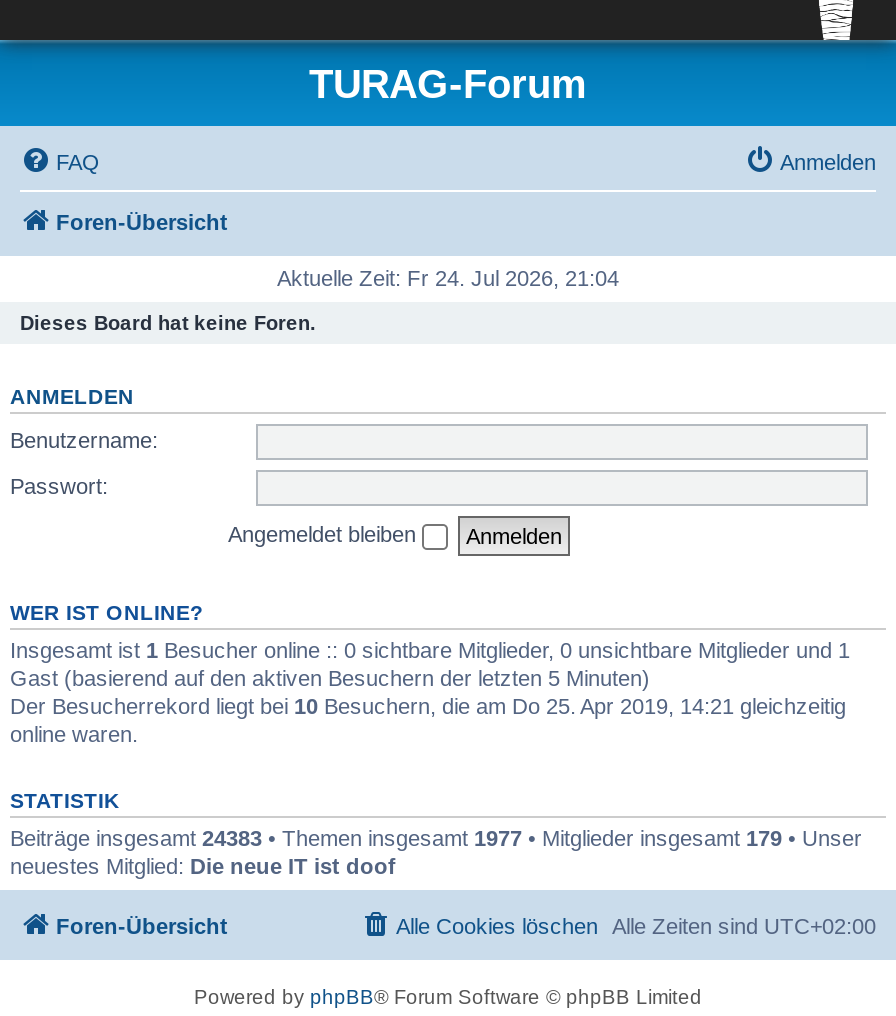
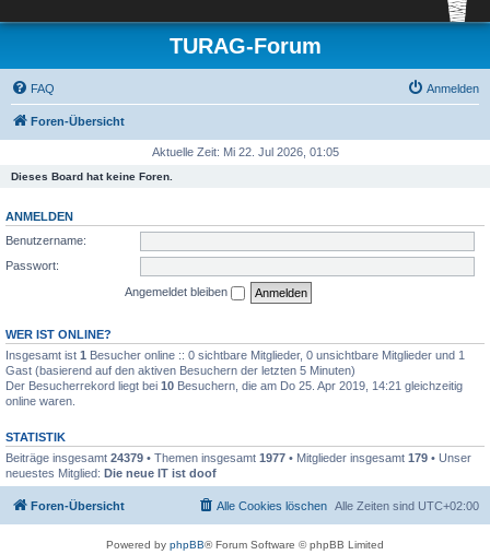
[277,266,619,290] Aktuelle Zeit: Fr 24. Jul 2026, 21:04 -> [151,145,339,158] Aktuelle Zeit: Mi 22. Jul 2026, 01:05
[10,825,862,849] Beiträge insgesamt 24383 • Themen insgesamt 1977 • Mitglieder insgesamt 179 • Unser -> [5,451,471,464] Beiträge insgesamt 24379 • Themen insgesamt 1977 • Mitglieder insgesamt 179 • Unser

